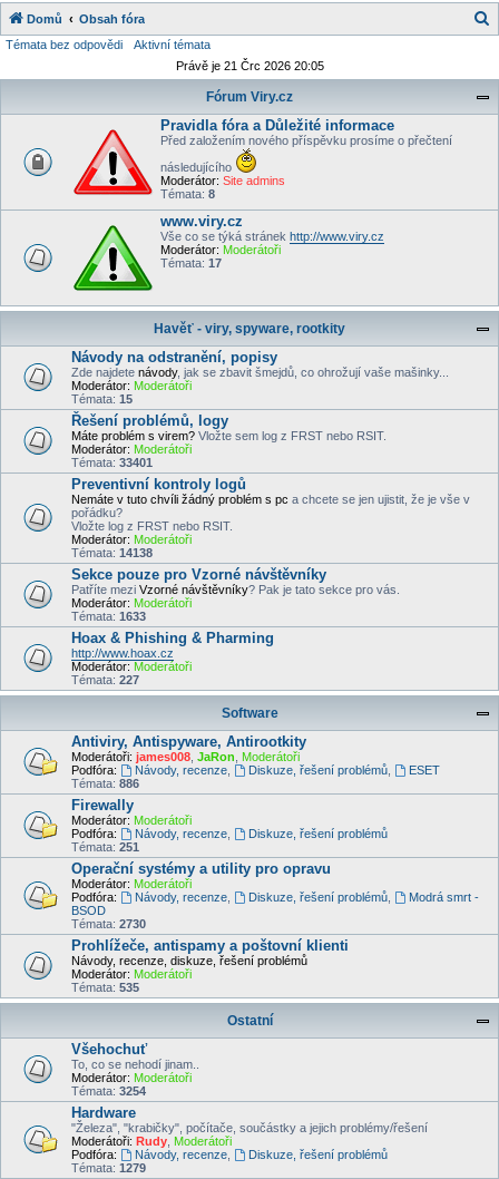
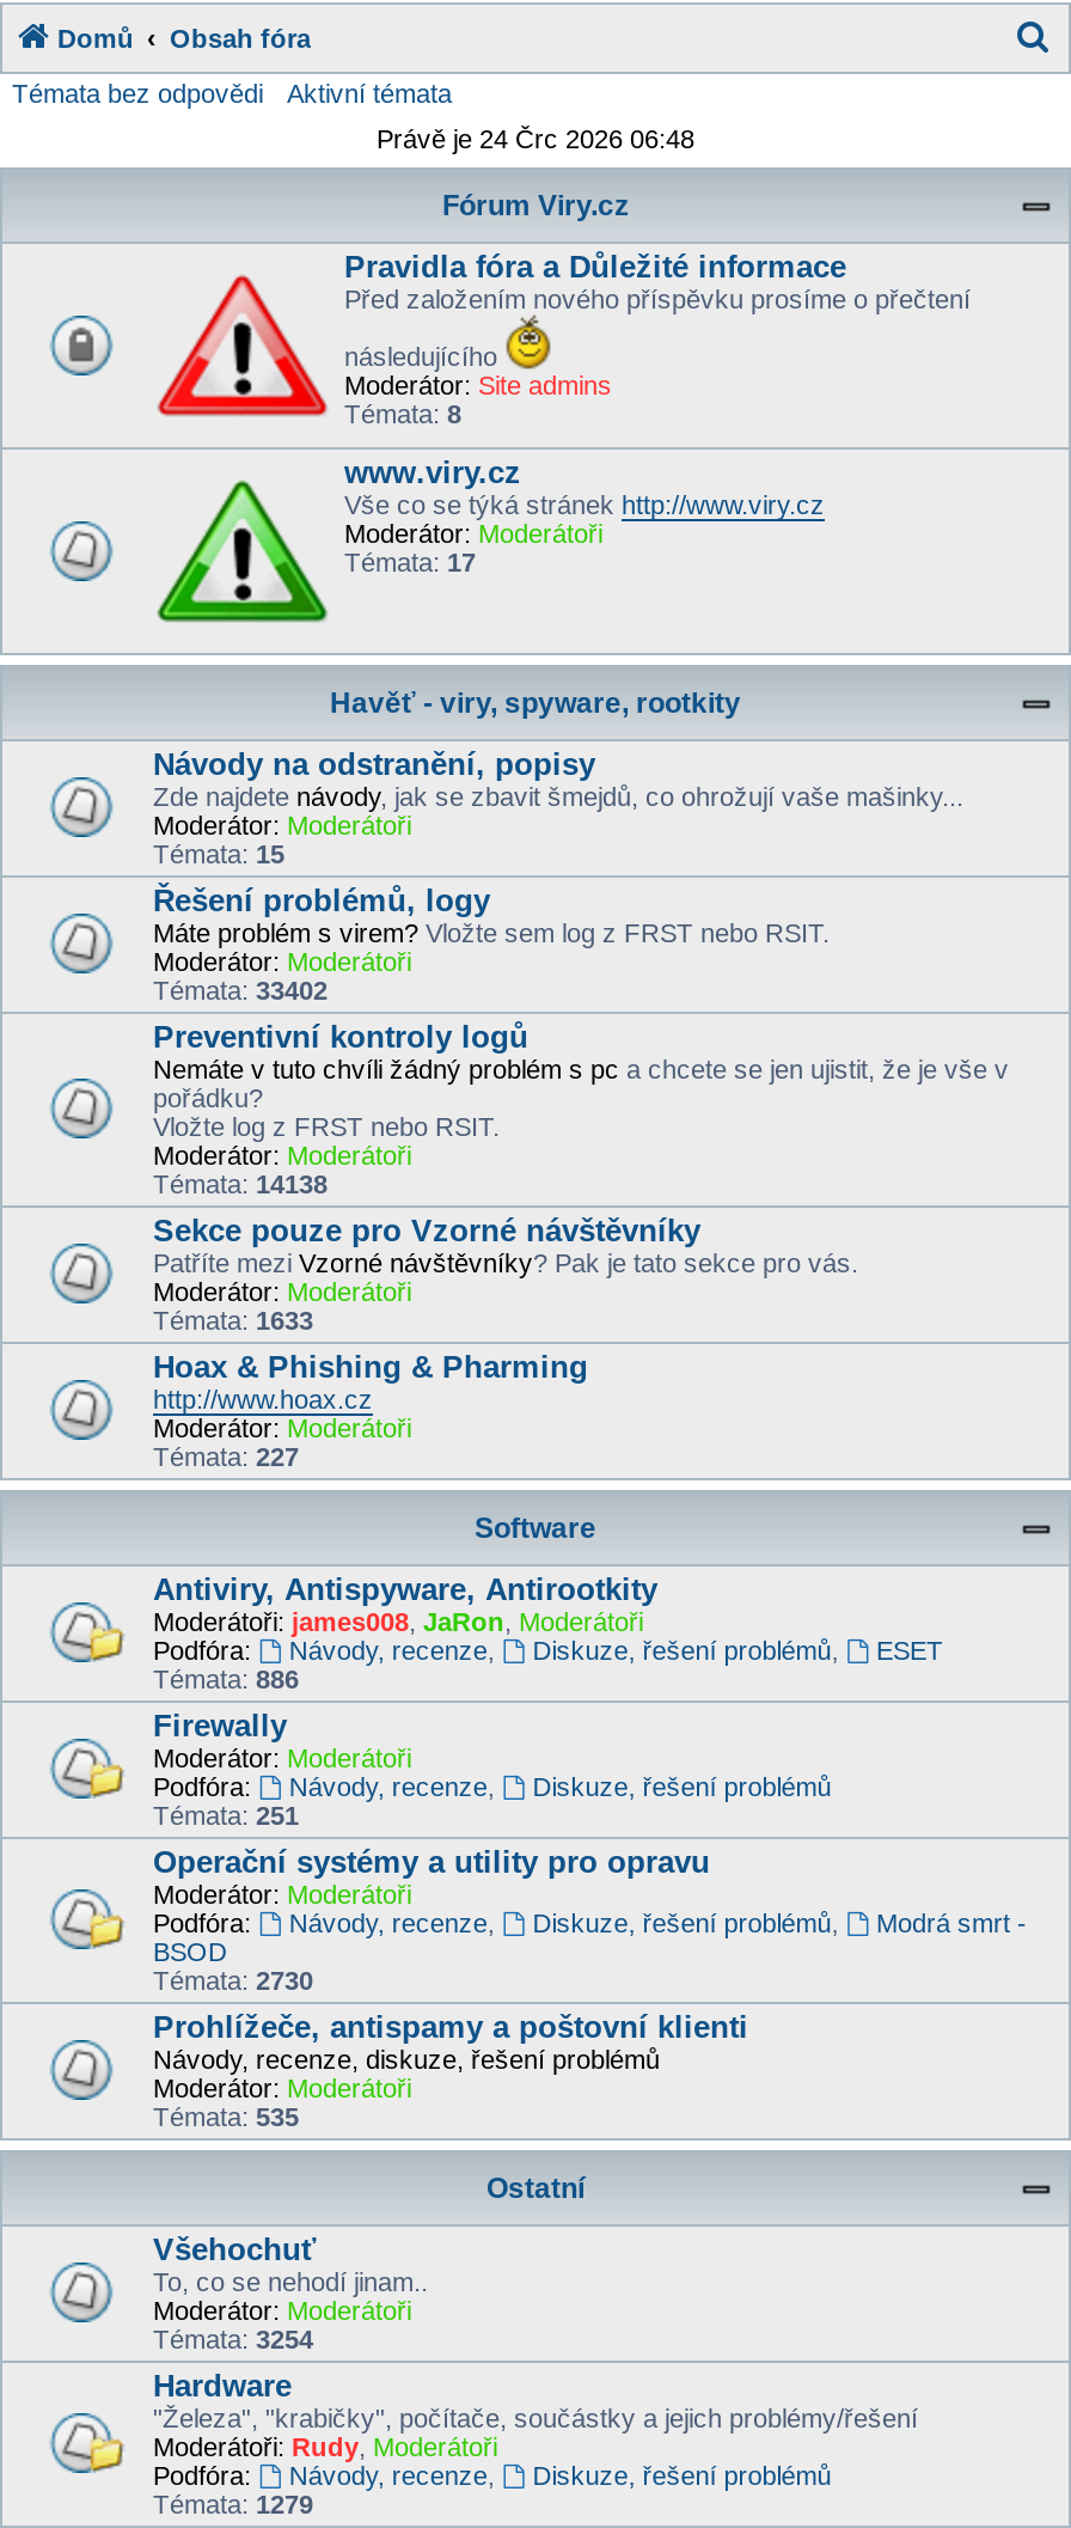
[175,59,324,72] Právě je 21 Črc 2026 20:05 -> [377,124,694,153] Právě je 24 Črc 2026 06:48
[71,456,153,469] Témata: 33401 -> [153,976,328,1005] Témata: 33402

